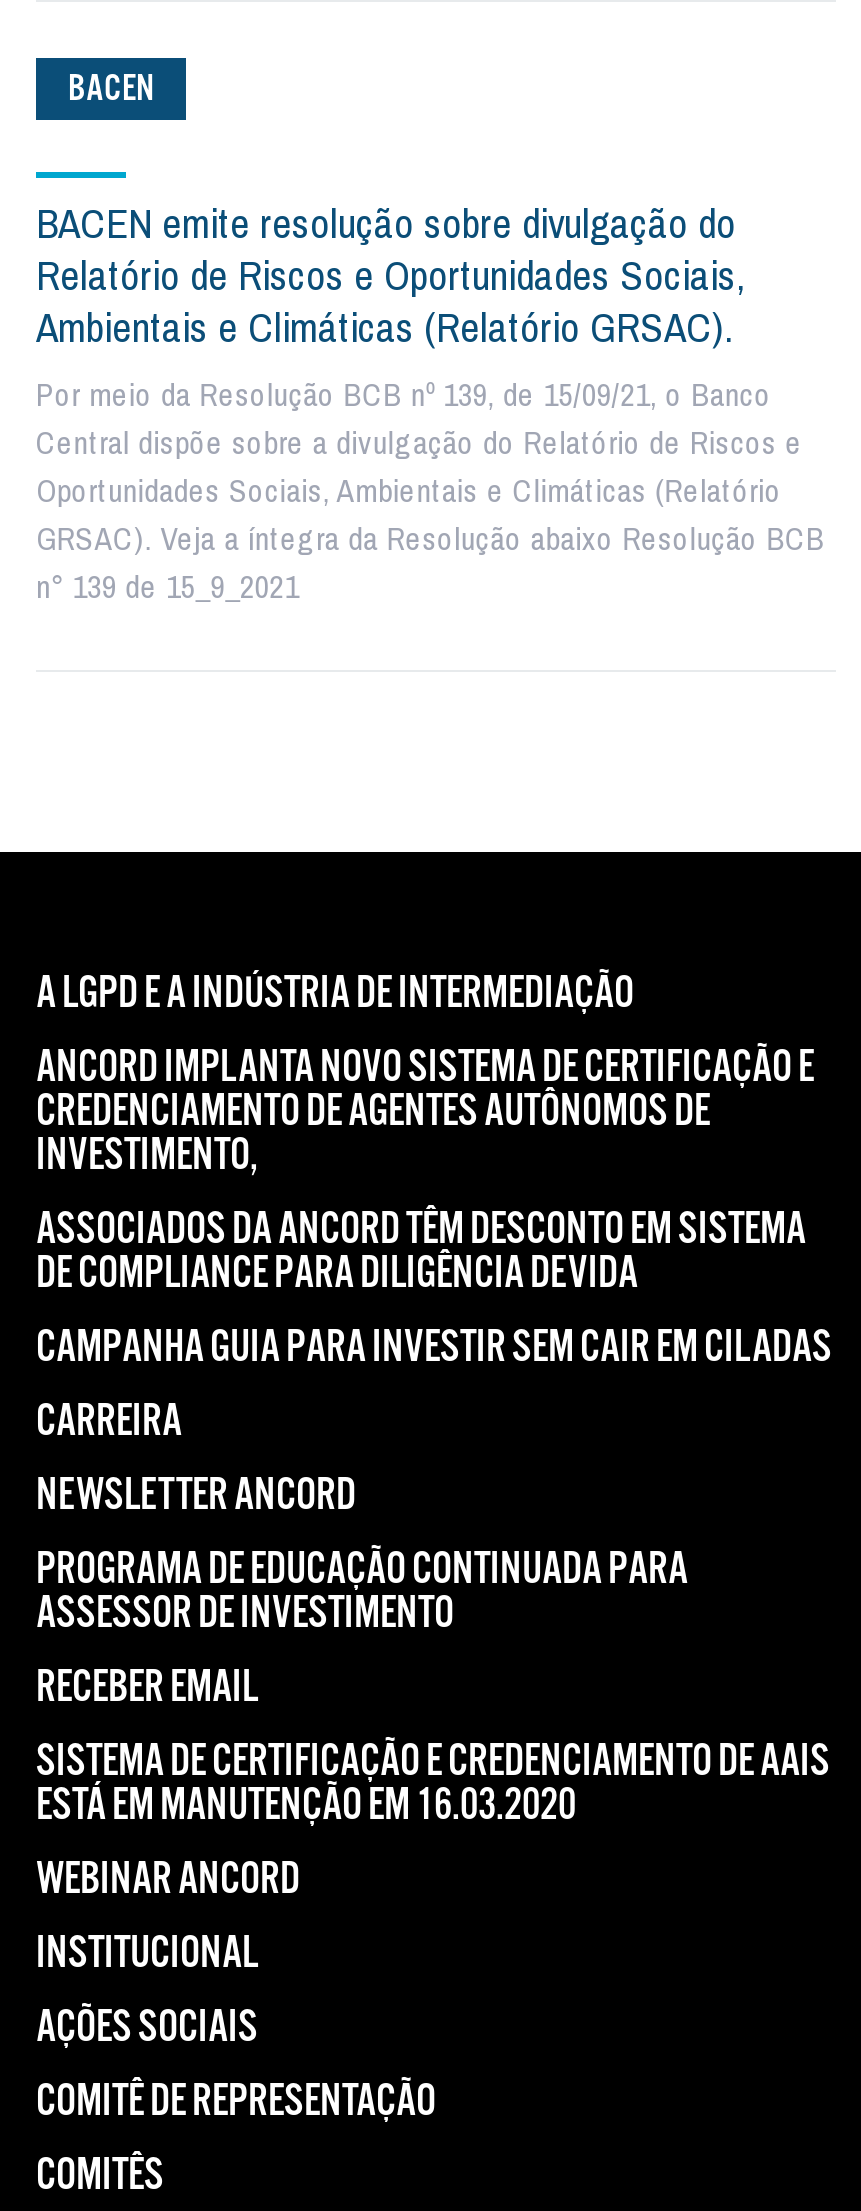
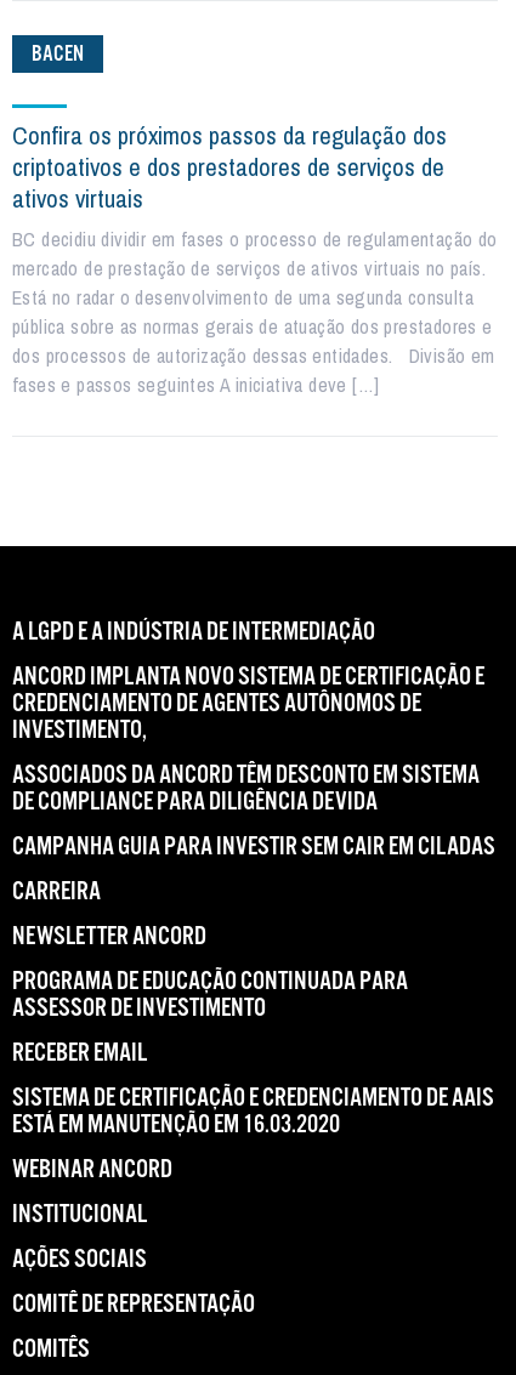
[36,196,825,608] BACEN emite resolução sobre divulgação do | Relatório de Riscos e Oportunidades Sociais, | Ambientais e Climáticas (Relatório GRSAC). | Por meio da Resolução BCB nº 139, de 15/09/21, o Banco | Central dispõe sobre a divulgação do Relatório de Riscos e | Oportunidades Sociais, Ambientais e Climáticas (Relatório | GRSAC). Veja a íntegra da Resolução abaixo Resolução BCB | n° 139 de 15_9_2021 -> [12,119,497,398] Confira os próximos passos da regulação dos | criptoativos e dos prestadores de serviços de | ativos virtuais | BC decidiu dividir em fases o processo de regulamentação do | mercado de prestação de serviços de ativos virtuais no país. | Está no radar o desenvolvimento de uma segunda consulta | pública sobre as normas gerais de atuação dos prestadores e | dos processos de autorização dessas entidades. Divisão em | fases e passos seguintes A iniciativa deve […]

